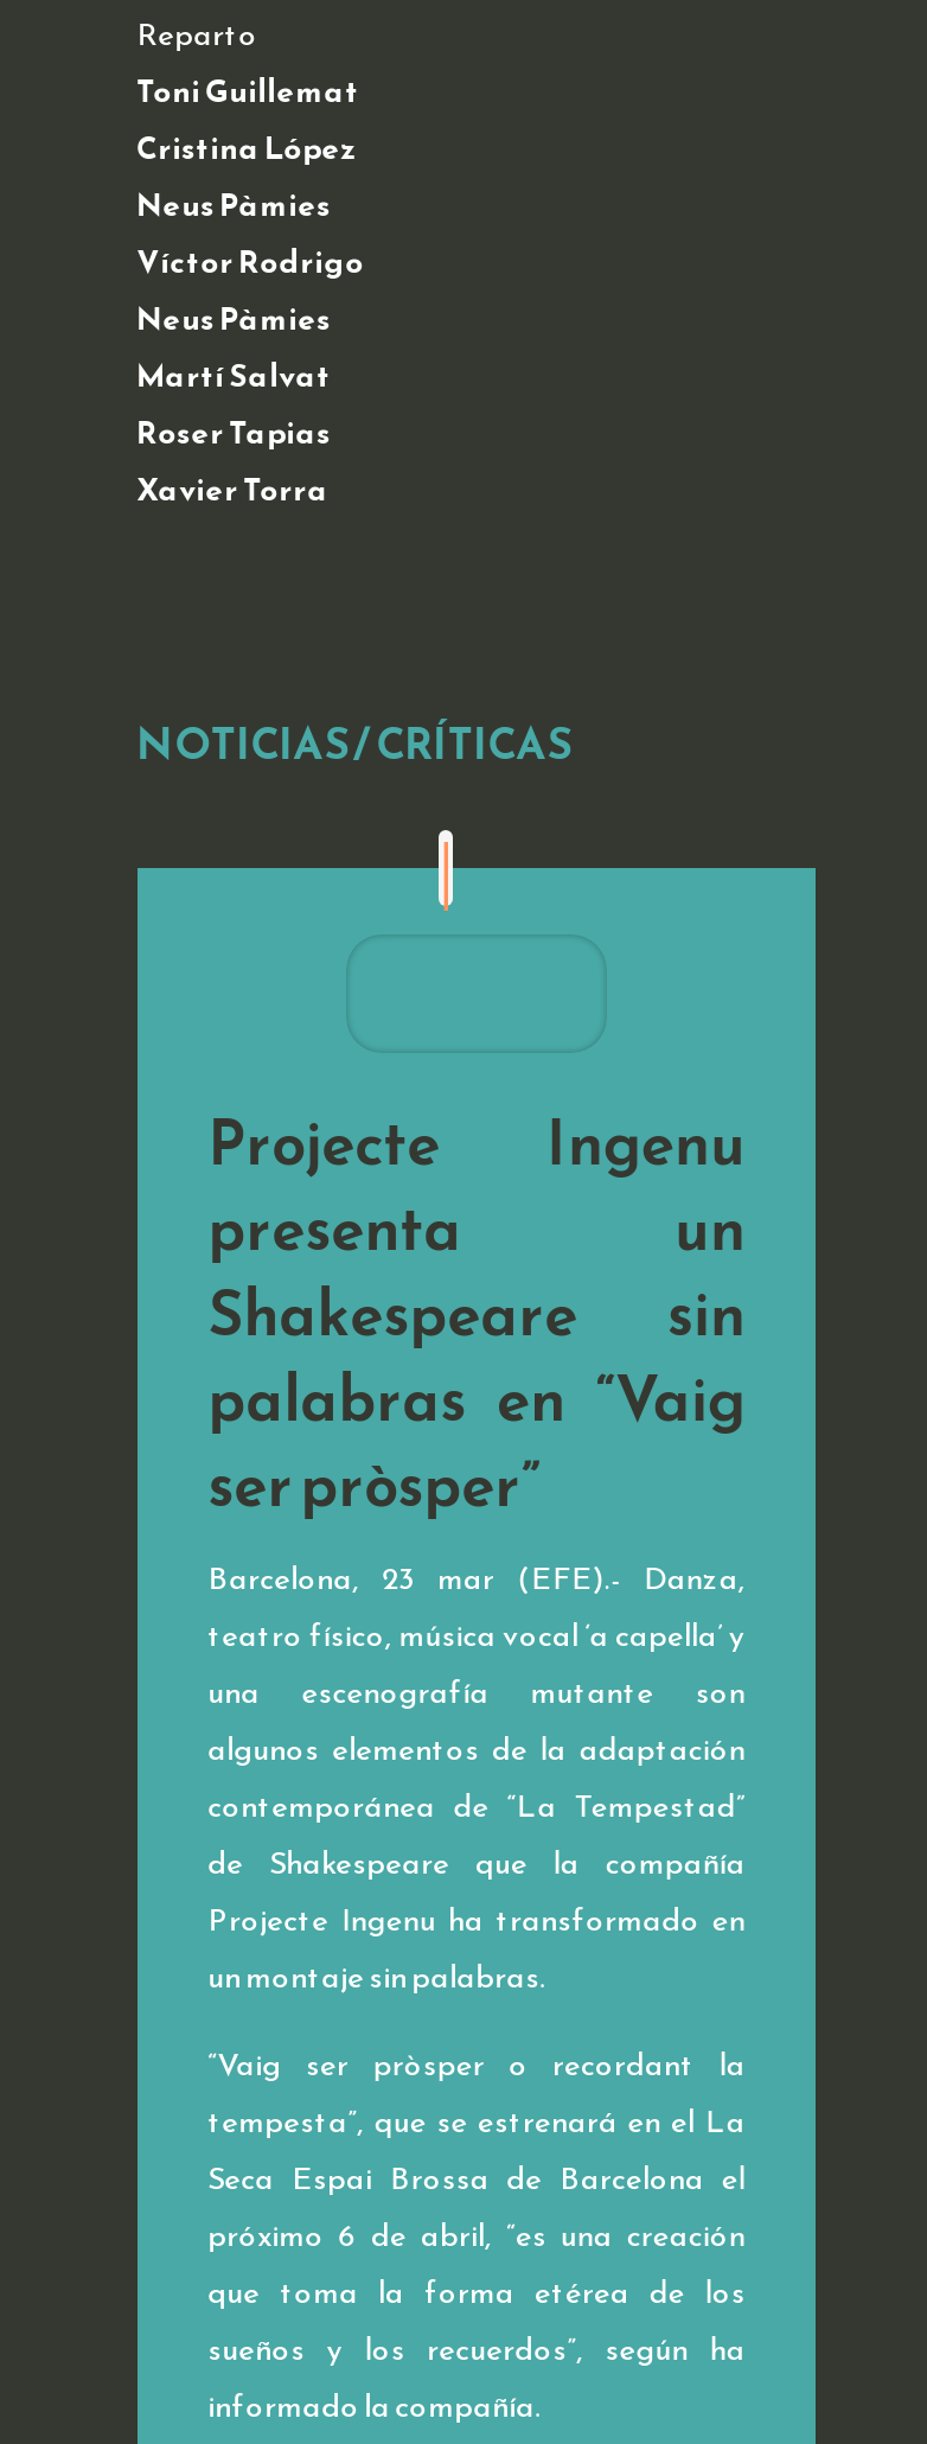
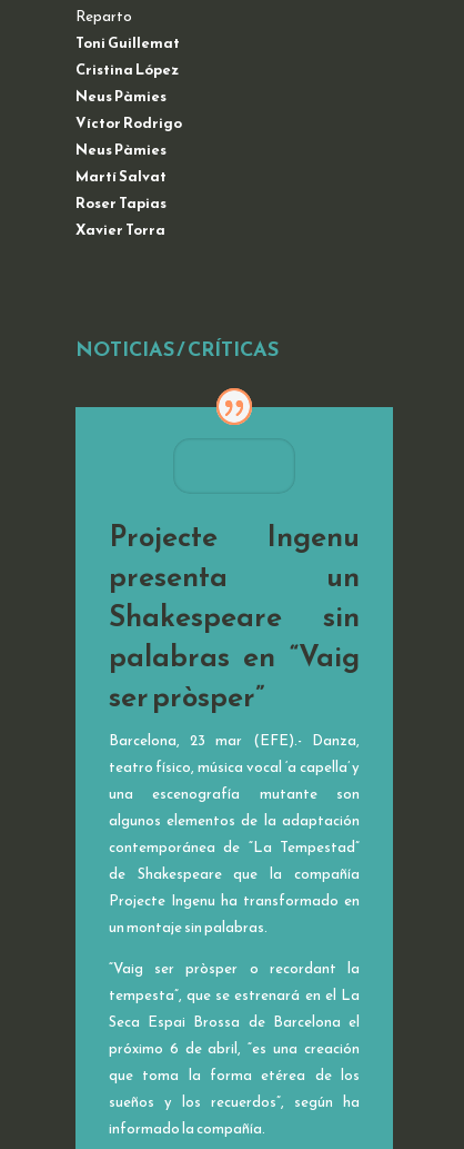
[436,828,514,913] [image] -> [215,387,253,426] [image]

